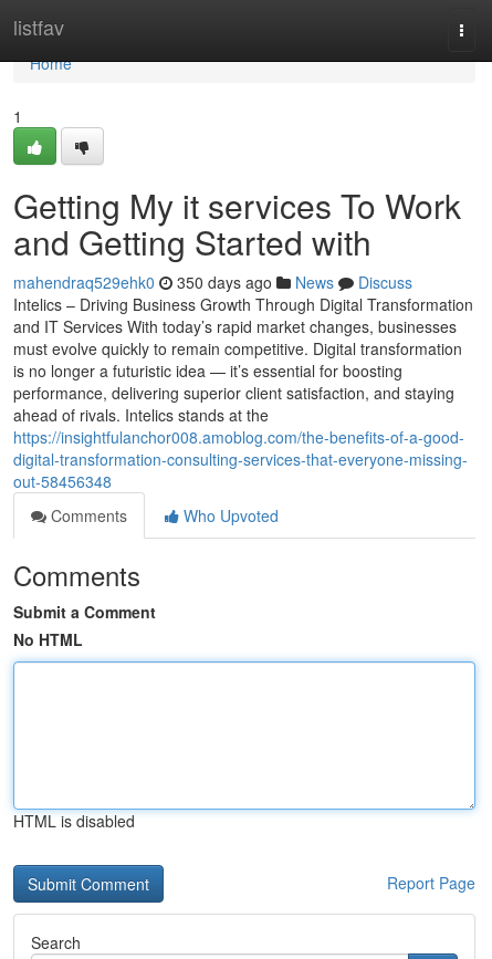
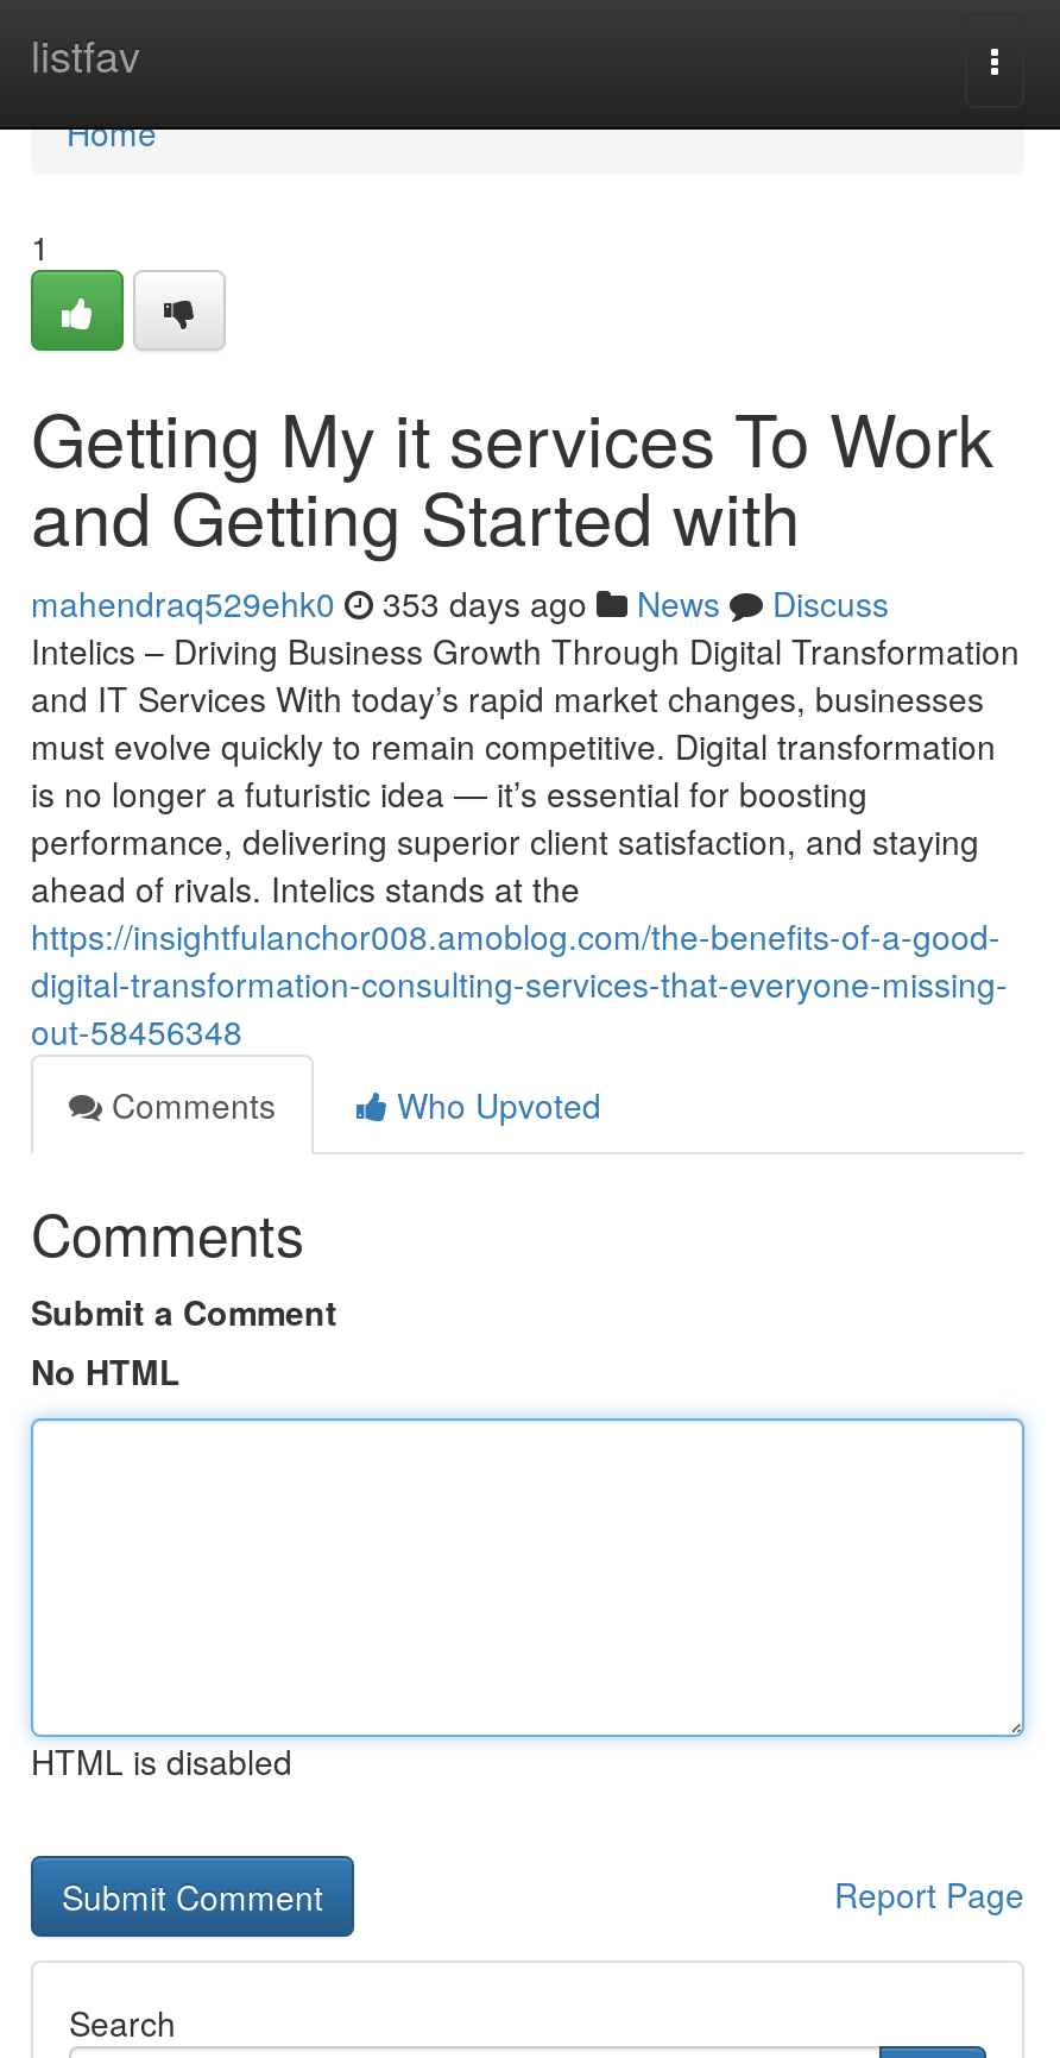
[13,271,412,293] mahendraq529ehk0 350 days ago News Discuss -> [31,579,889,627] mahendraq529ehk0 353 days ago News Discuss

